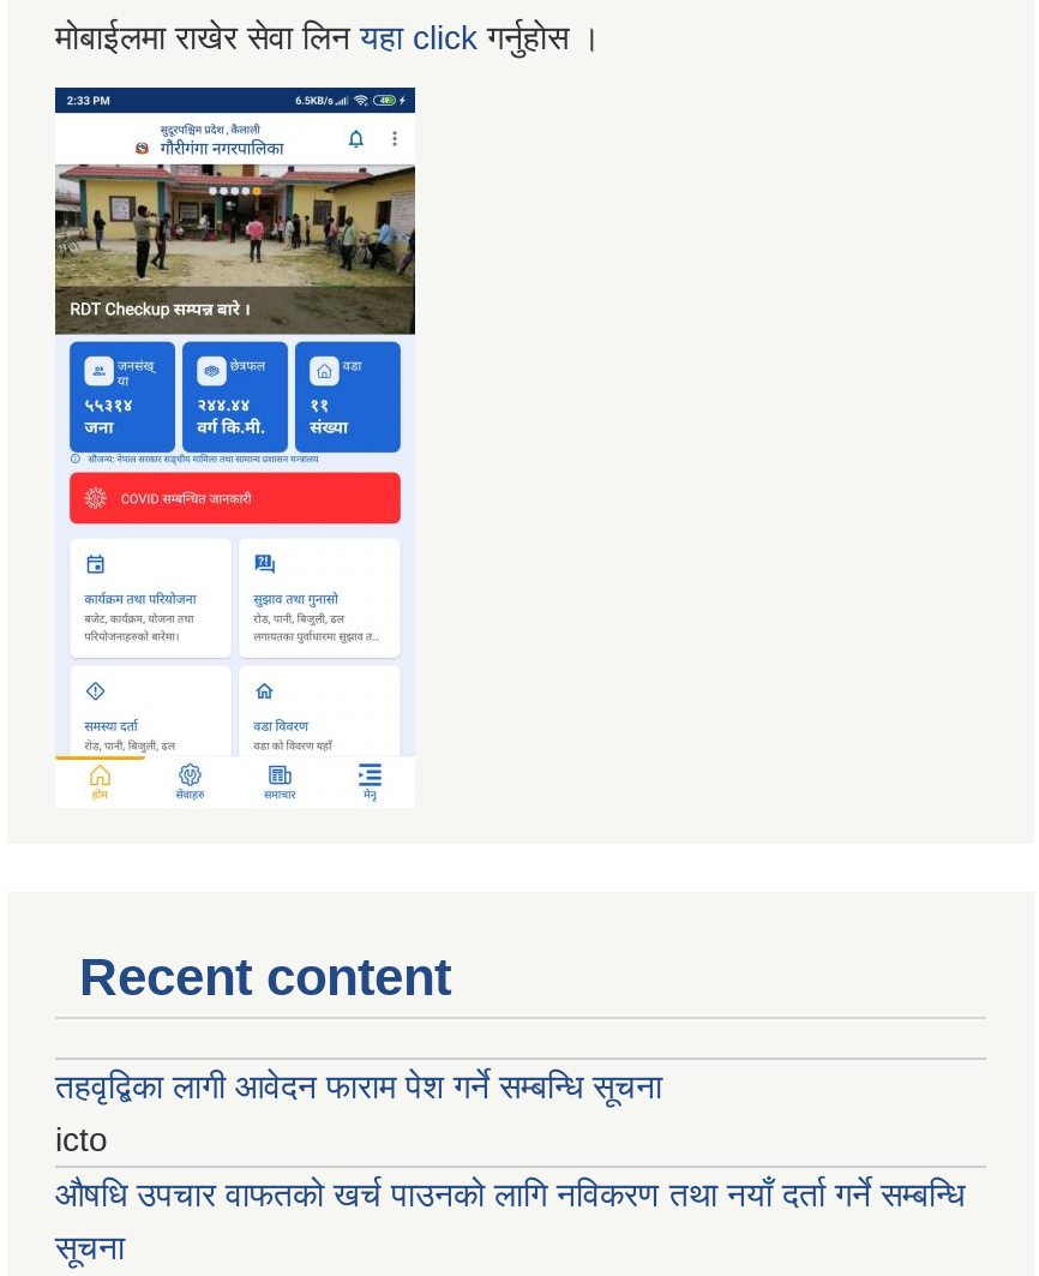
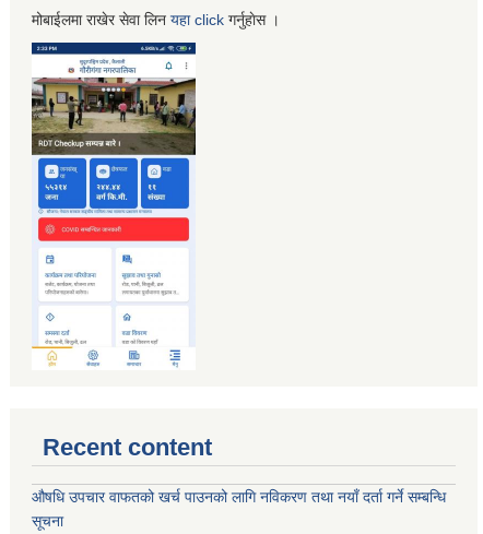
[55,1067,662,1158] तहवृद्बिका लागी आवेदन फाराम पेश गर्ने सम्बन्धि सूचना | icto -> none

